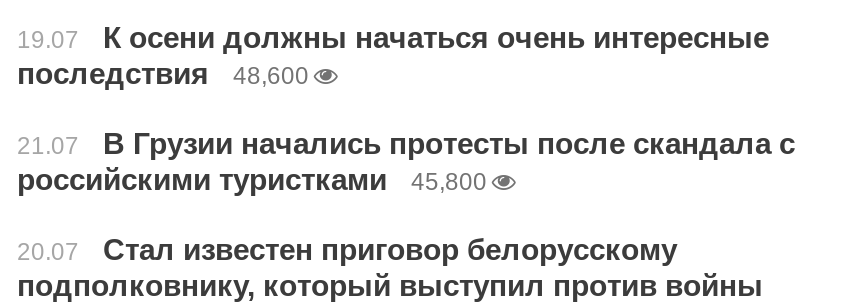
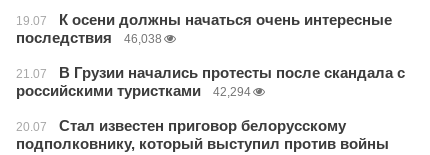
[17,56,309,90] последствия 48,600 -> [16,29,162,46] последствия 46,038
[17,162,487,196] российскими туристками 45,800 -> [16,82,251,99] российскими туристками 42,294

